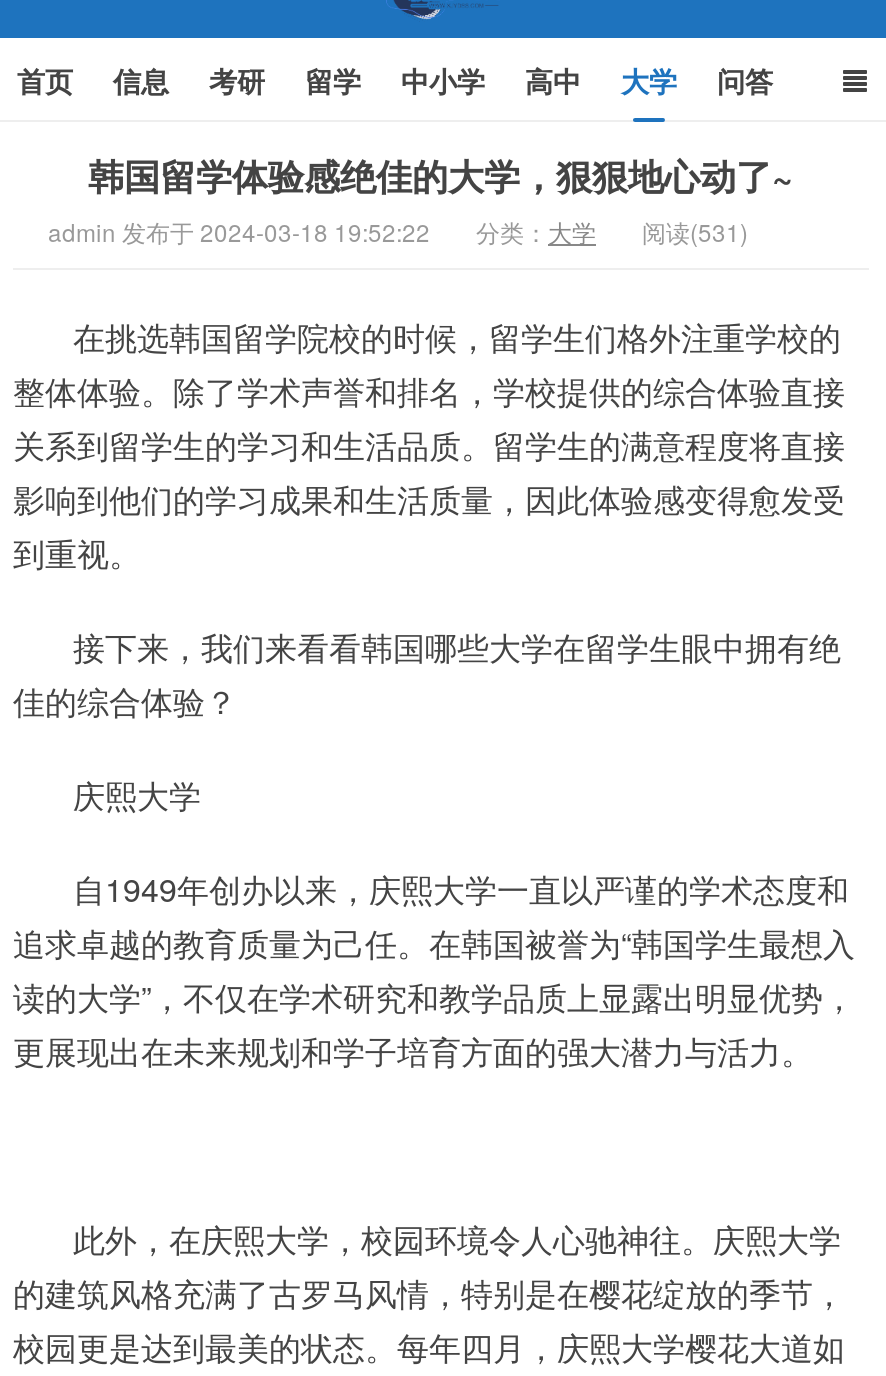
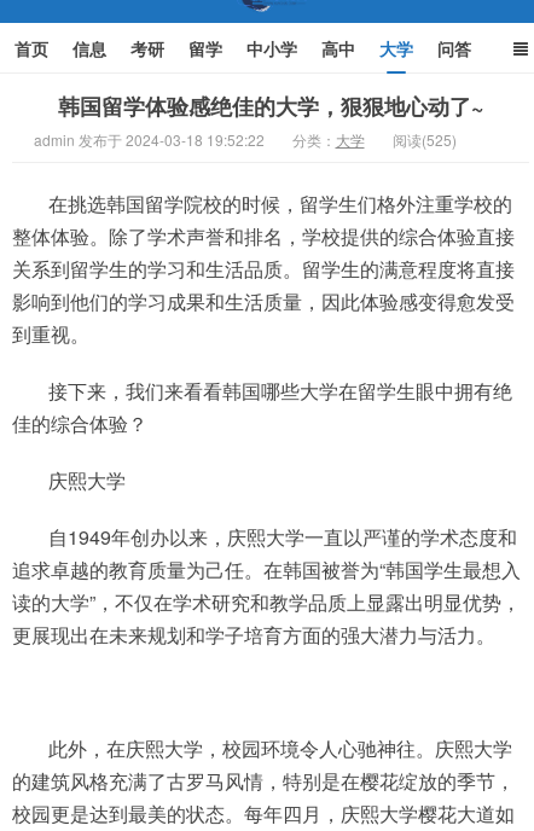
[48,214,748,248] admin 发布于 2024-03-18 19:52:22 分类：大学 阅读(531) -> [33,129,456,150] admin 发布于 2024-03-18 19:52:22 分类：大学 阅读(525)

